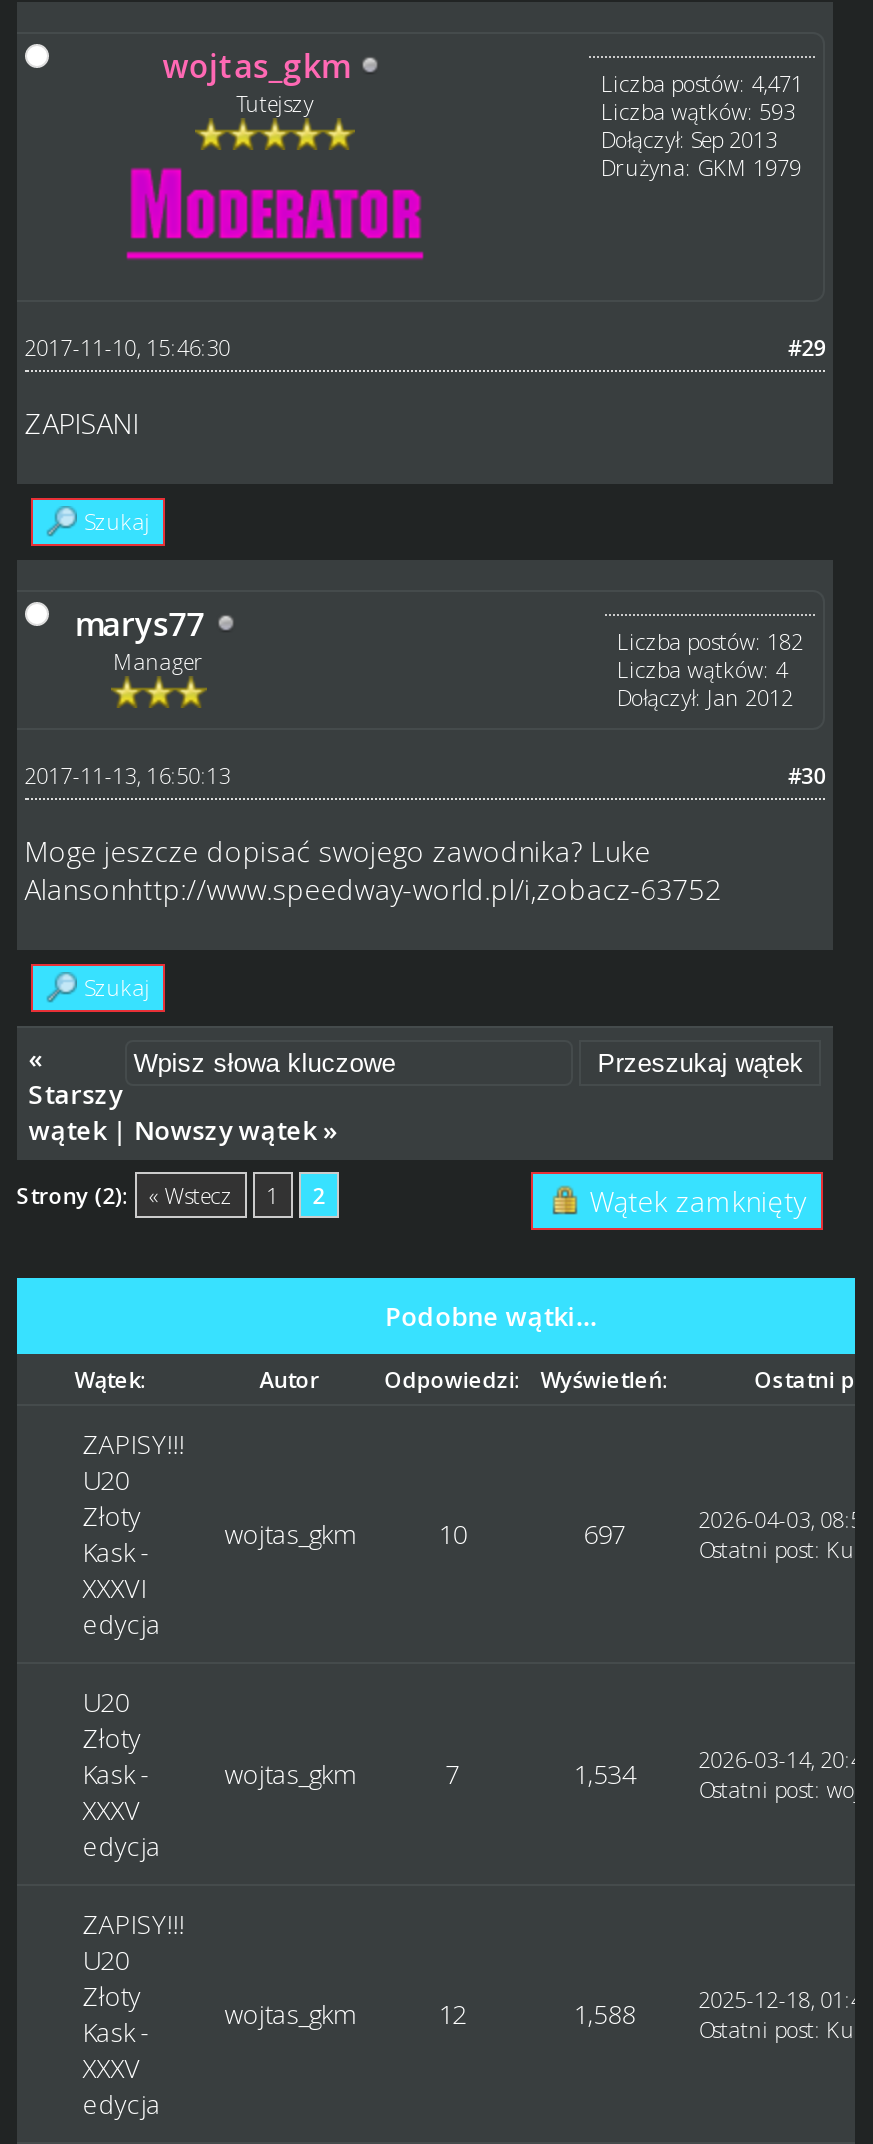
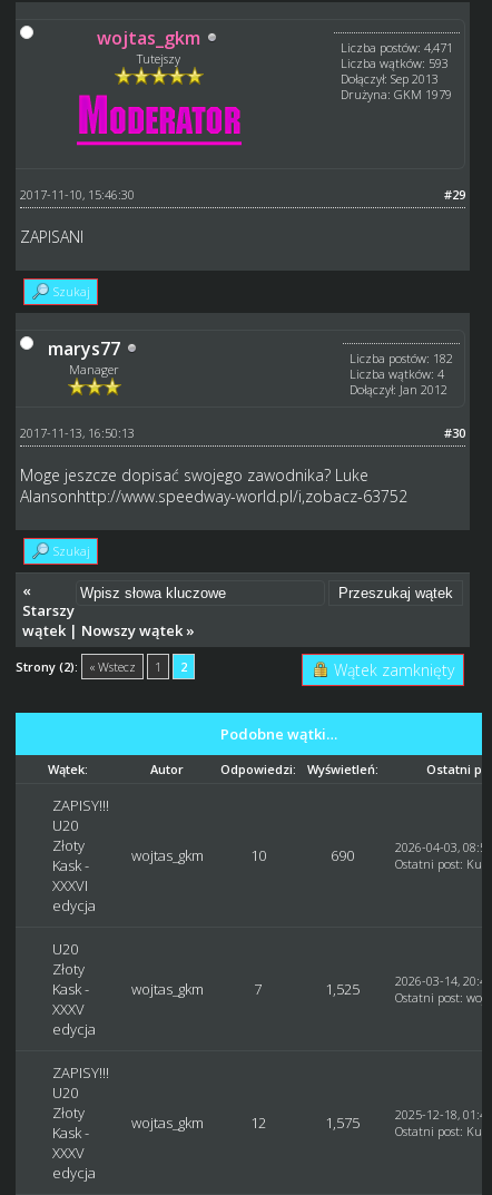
[583,1516,625,1552] 697 -> [331,845,354,865] 690
[573,1756,635,1792] 1,534 -> [325,979,360,999] 1,525
[573,1996,635,2032] 1,588 -> [325,1112,360,1132] 1,575

